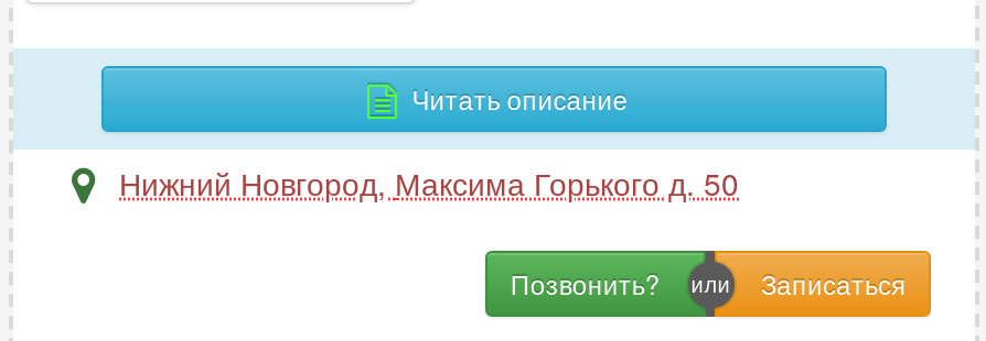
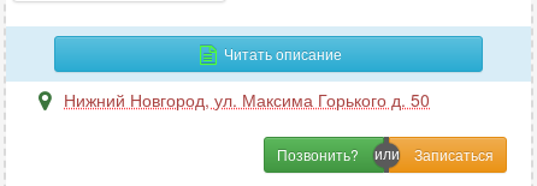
[119,161,739,205] Нижний Новгород, Максима Горького д. 50 -> [64,88,430,112] Нижний Новгород, ул. Максима Горького д. 50

